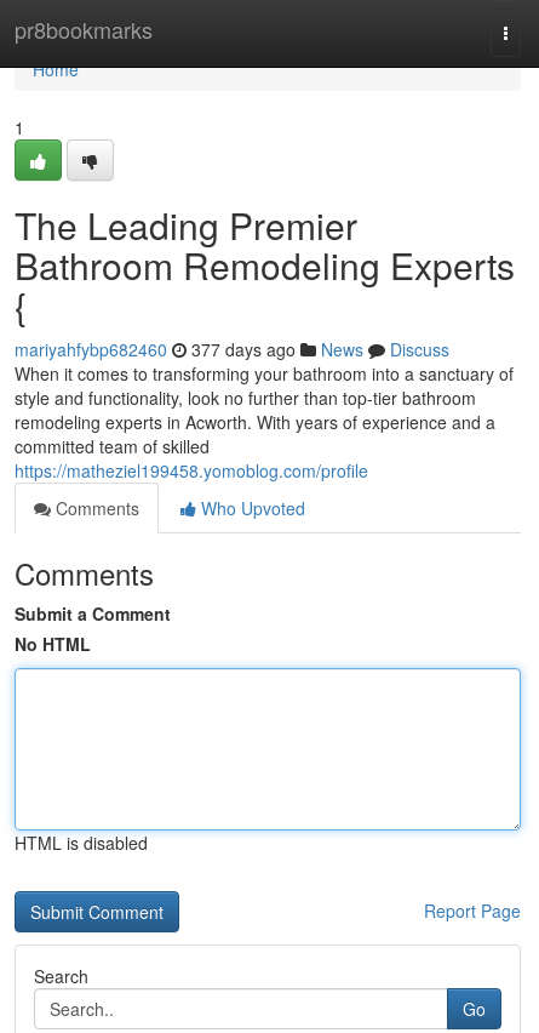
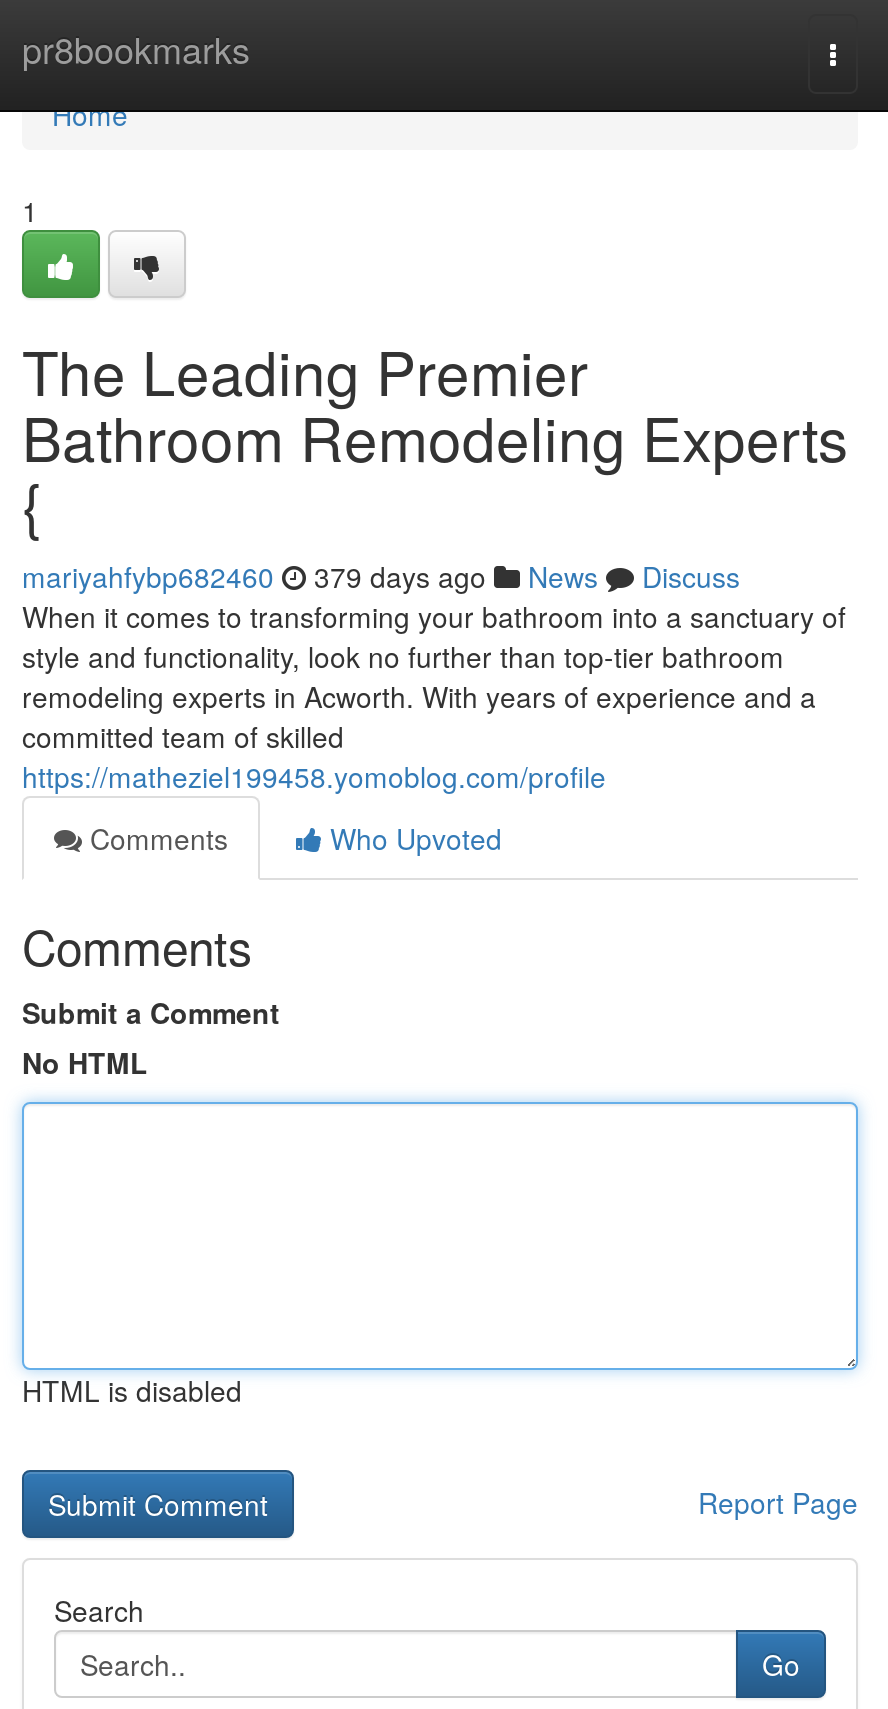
[15,337,449,361] mariyahfybp682460 377 days ago News Discuss -> [22,556,740,596] mariyahfybp682460 379 days ago News Discuss

